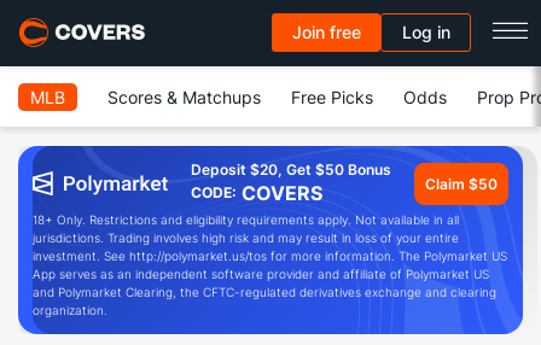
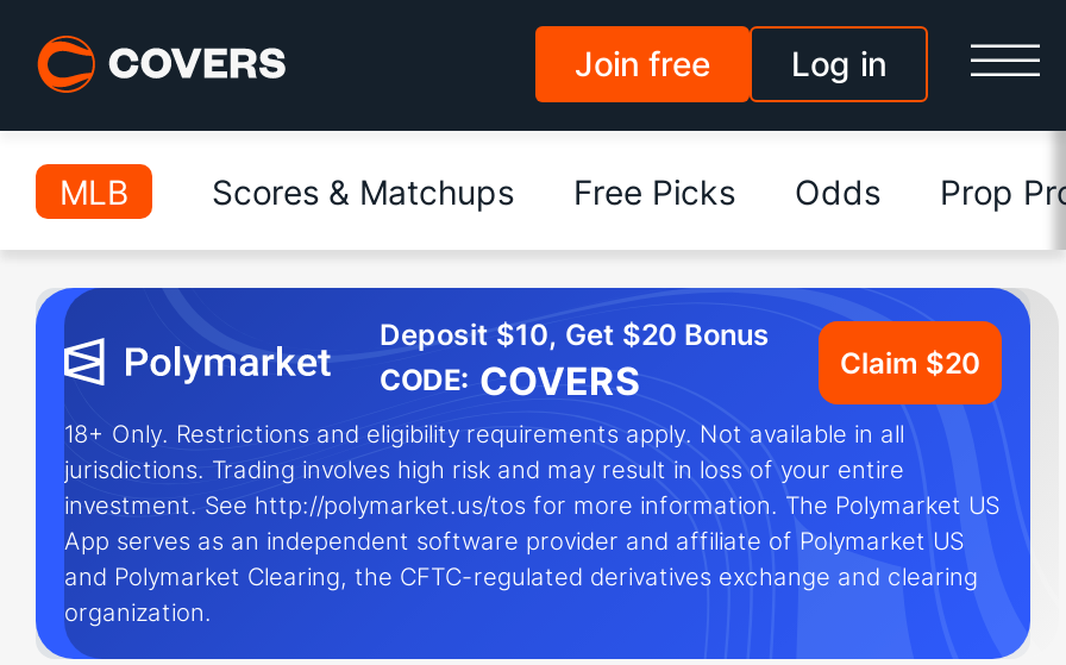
[191,160,391,179] Deposit $20, Get $50 Bonus -> [380,316,770,352] Deposit $10, Get $20 Bonus
[425,174,498,192] Claim $50 -> [840,344,980,379] Claim $20

